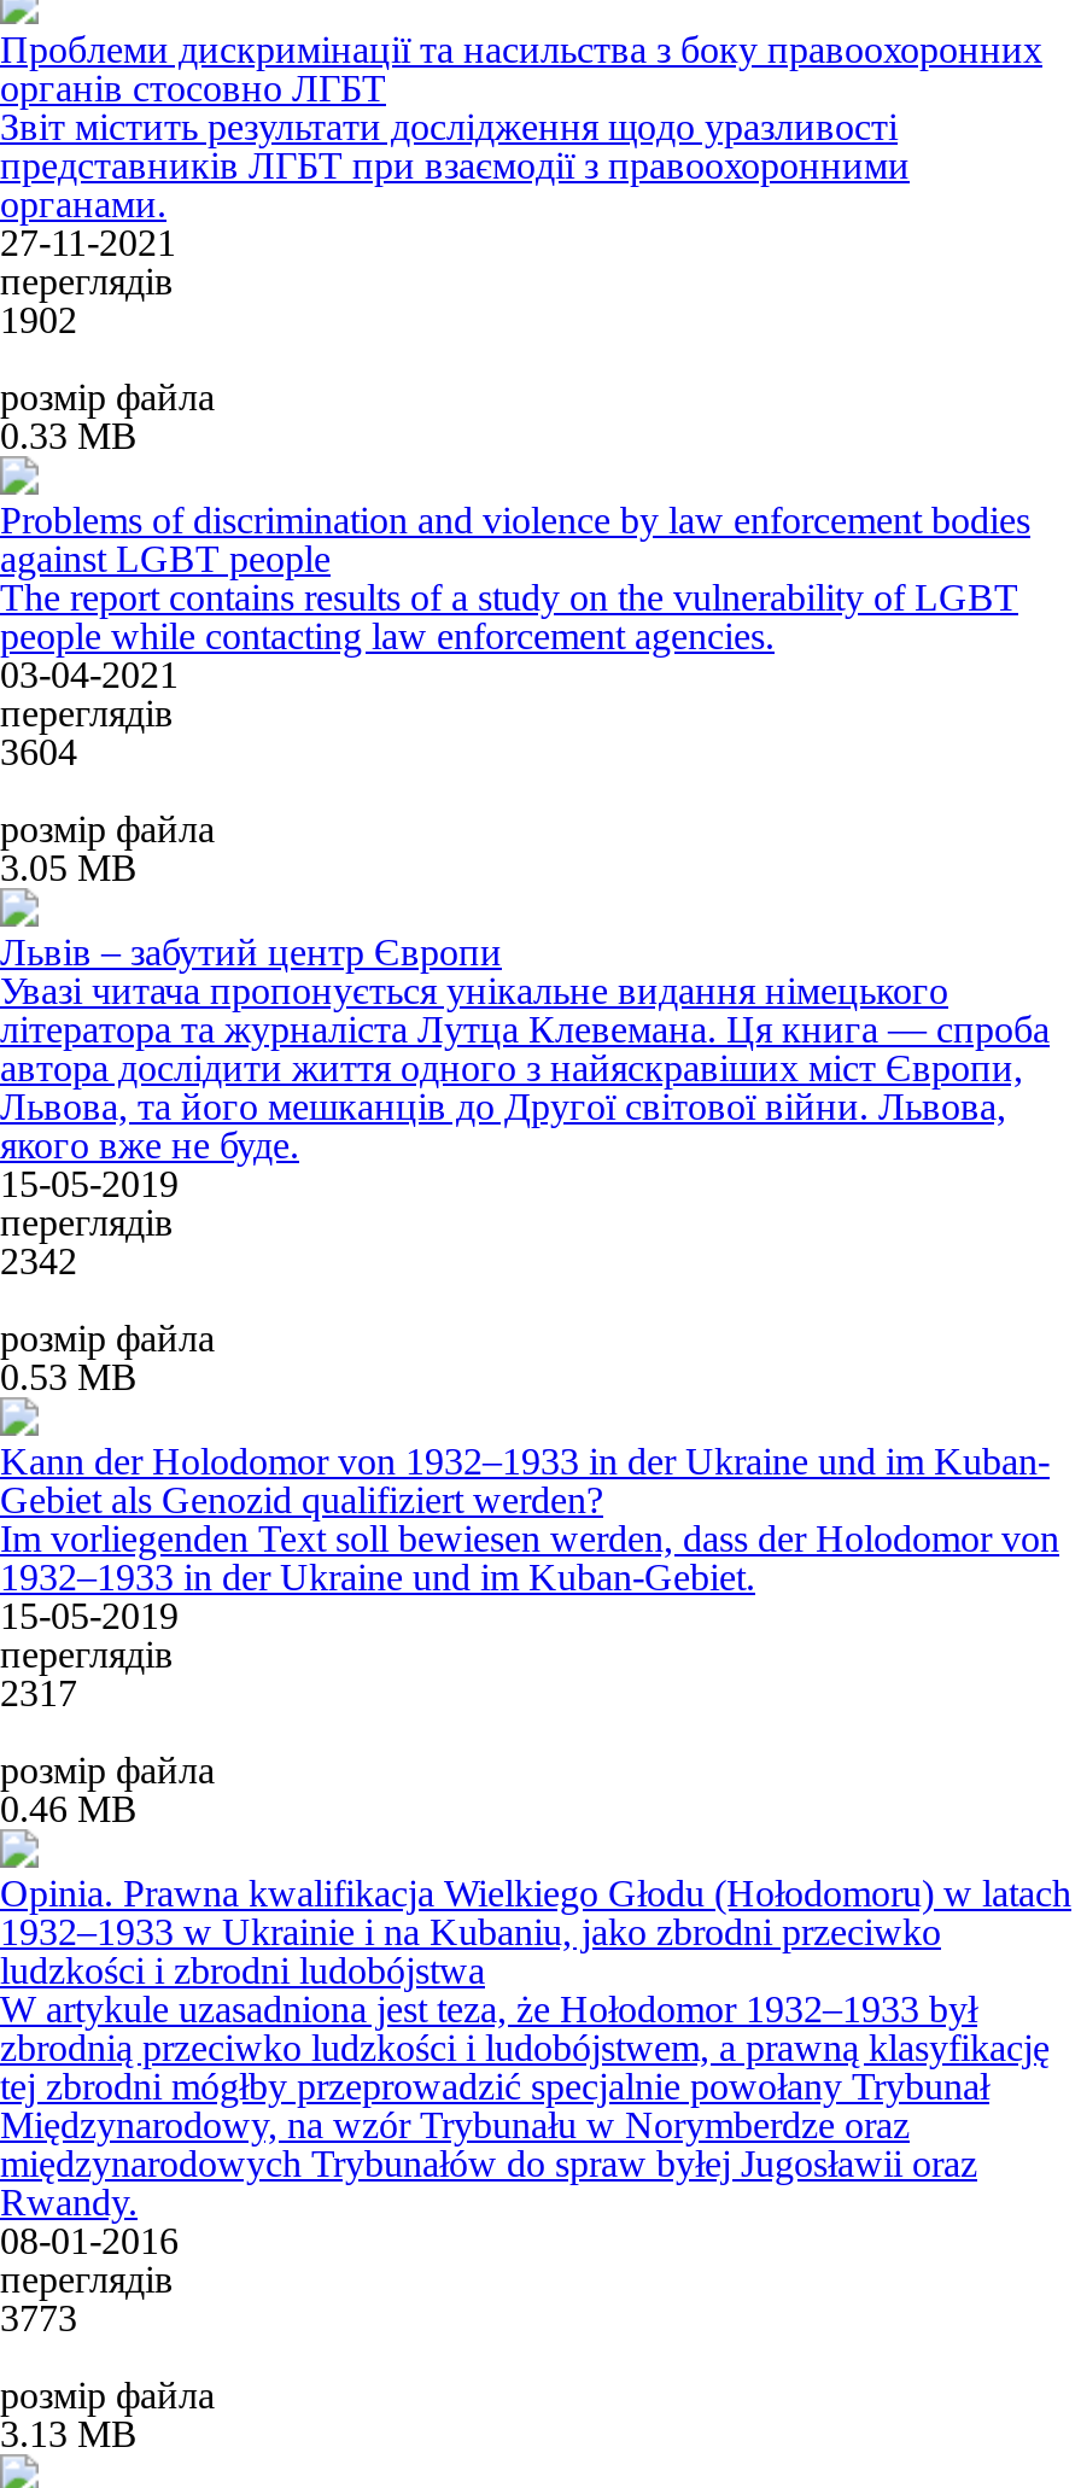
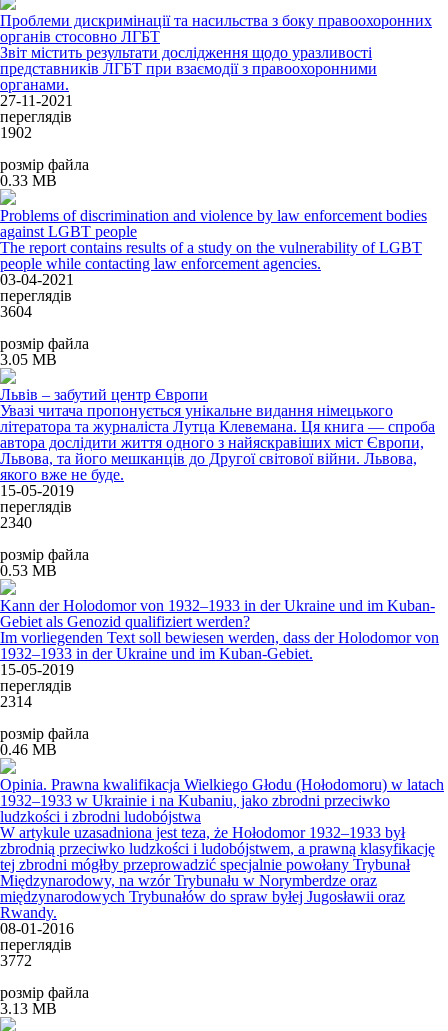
[0,1240,77,1281] 2342 -> [0,514,32,531] 2340
[0,1672,77,1713] 2317 -> [0,693,32,710] 2314
[0,2297,77,2338] 3773 -> [0,952,32,969] 3772

